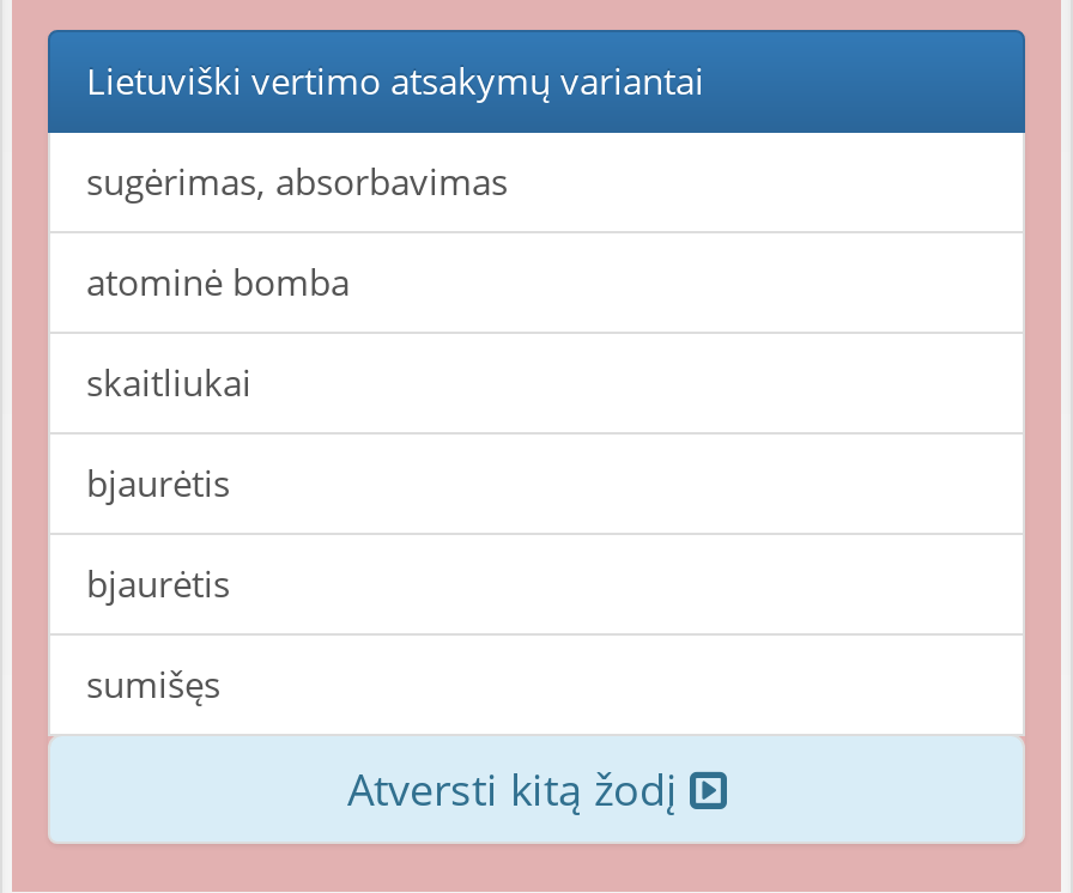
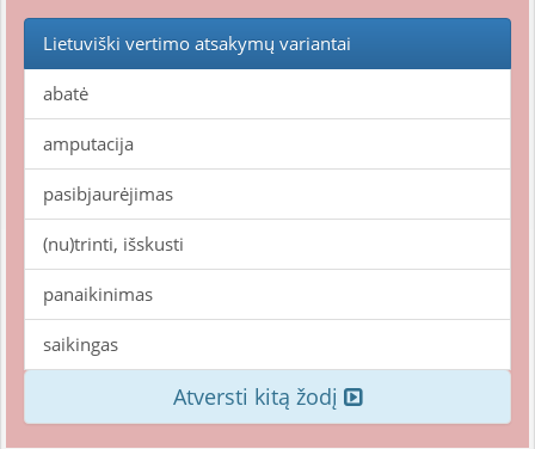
[86,157,508,205] sugėrimas, absorbavimas -> [43,81,88,105] abatė
[86,257,350,305] atominė bomba -> [43,131,134,155] amputacija
[86,358,251,406] skaitliukai -> [43,182,173,205] pasibjaurėjimas
[86,458,230,506] bjaurėtis -> [43,232,184,256] (nu)trinti, išskusti
[86,559,230,607] bjaurėtis -> [43,282,153,306] panaikinimas
[86,660,220,707] sumišęs -> [43,332,118,356] saikingas

